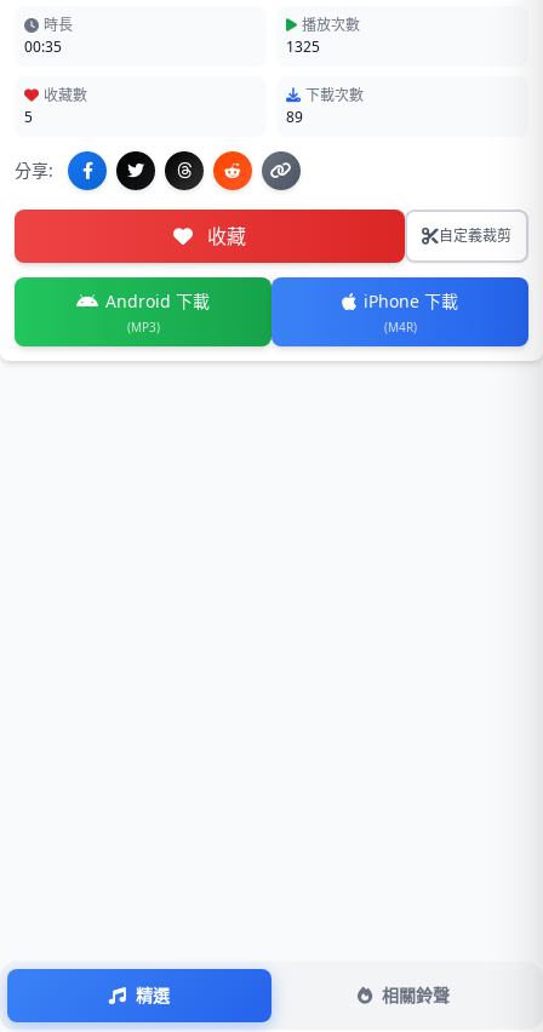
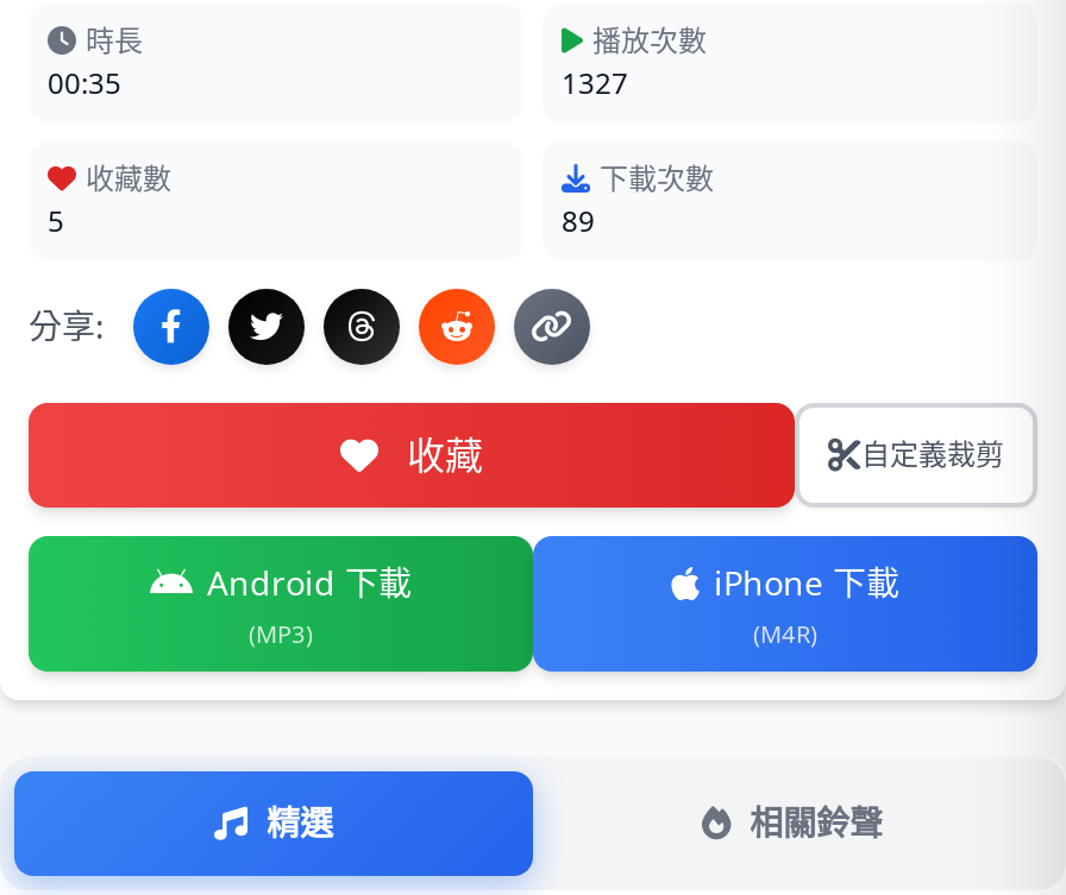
[286,36,320,57] 1325 -> [562,63,628,103] 1327

